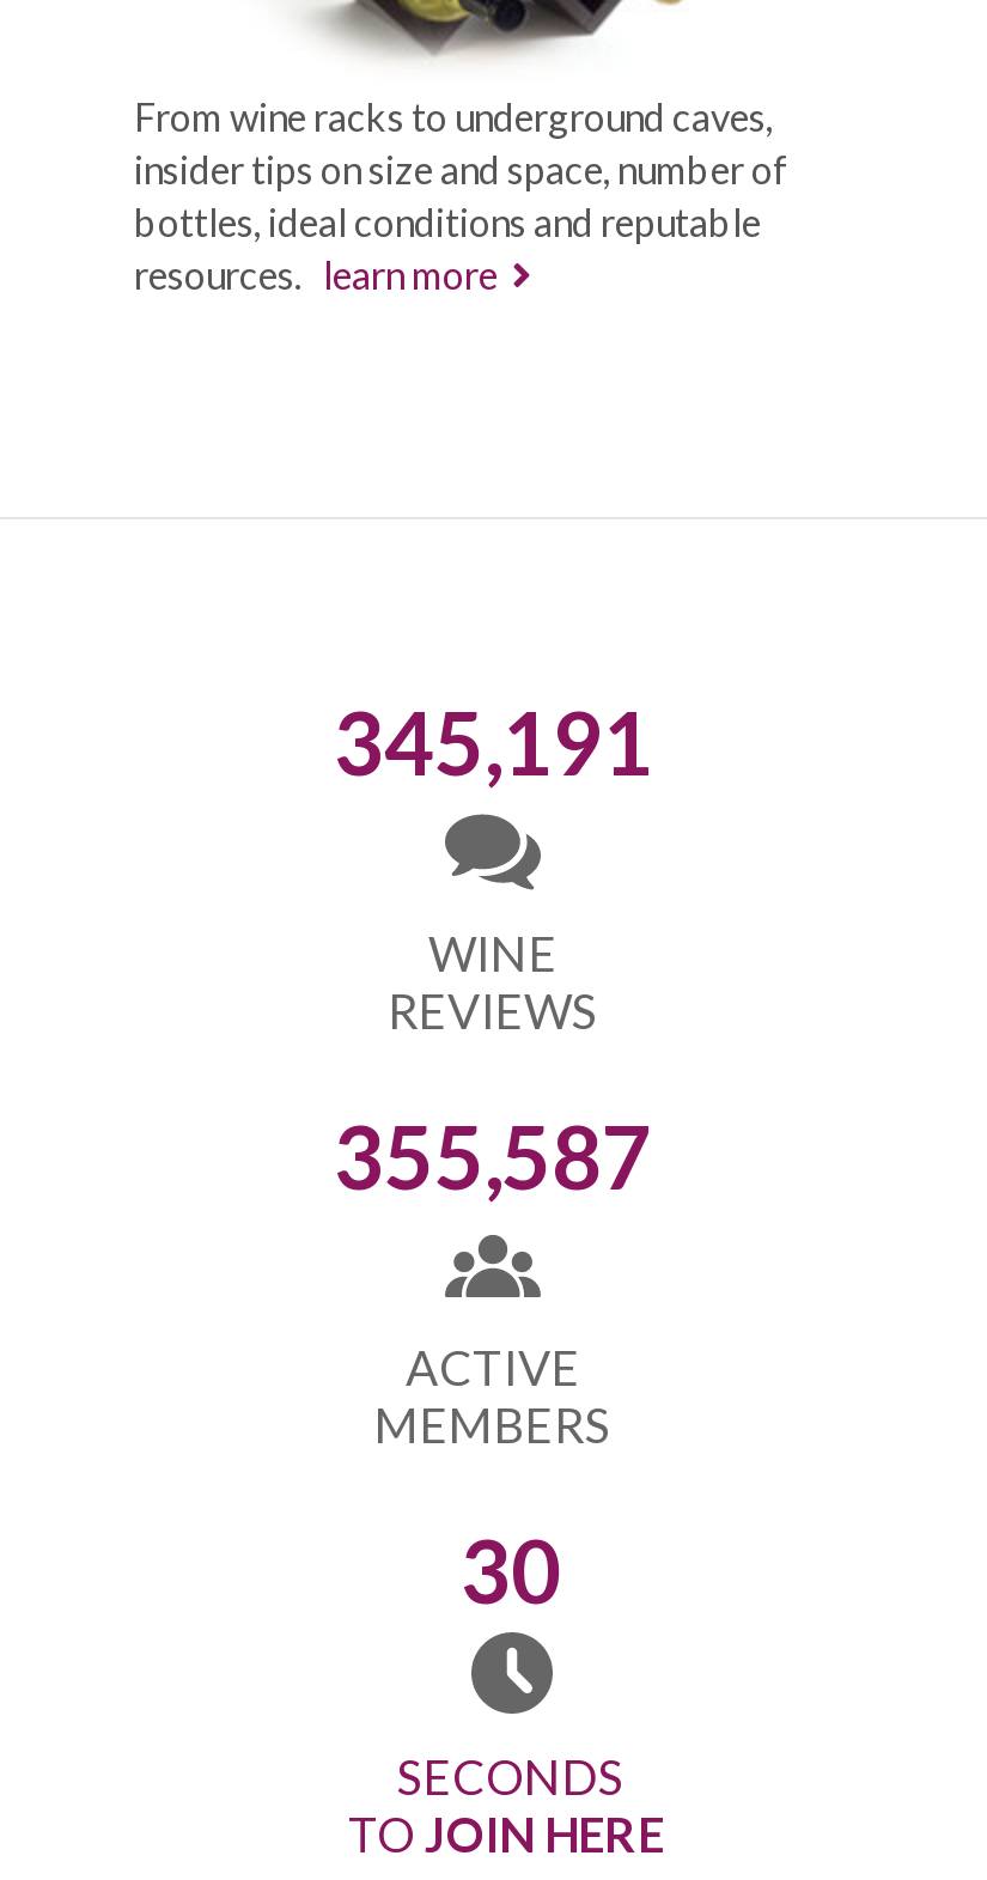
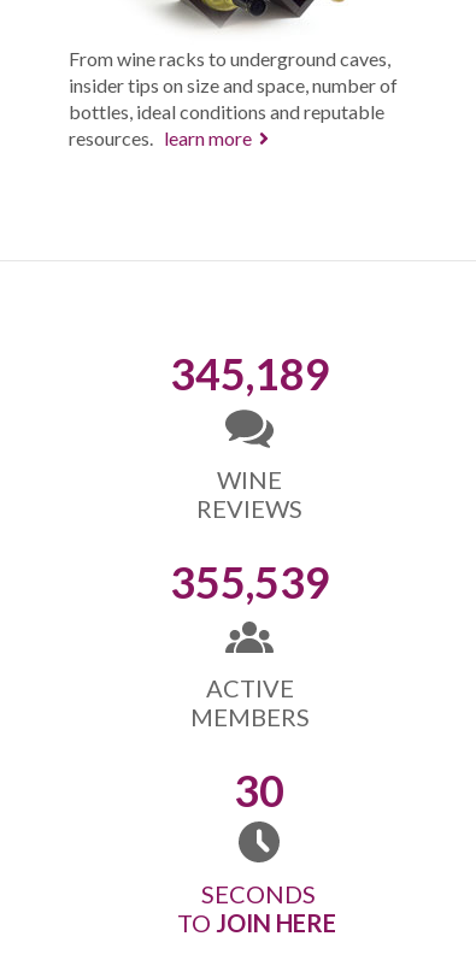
[334,688,652,794] 345,191 -> [169,346,330,399] 345,189
[334,1102,652,1208] 355,587 -> [169,555,330,608] 355,539

